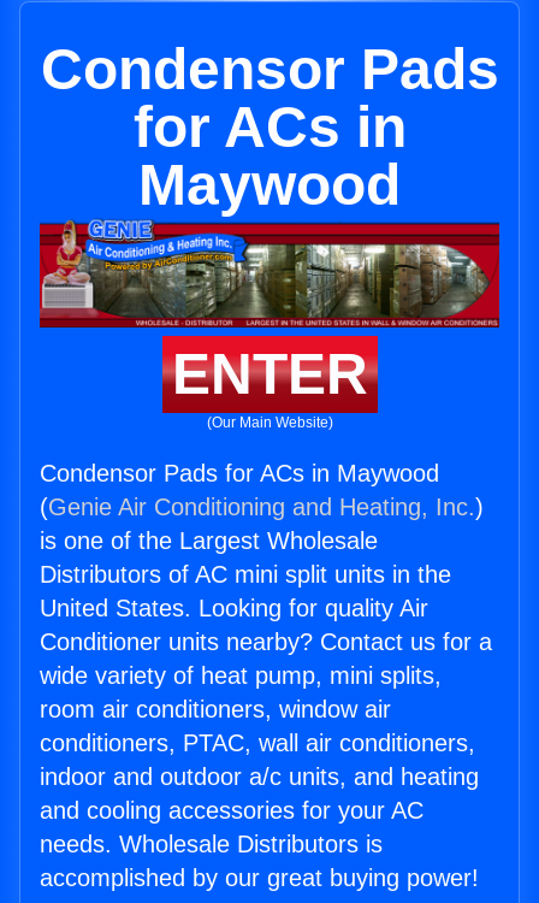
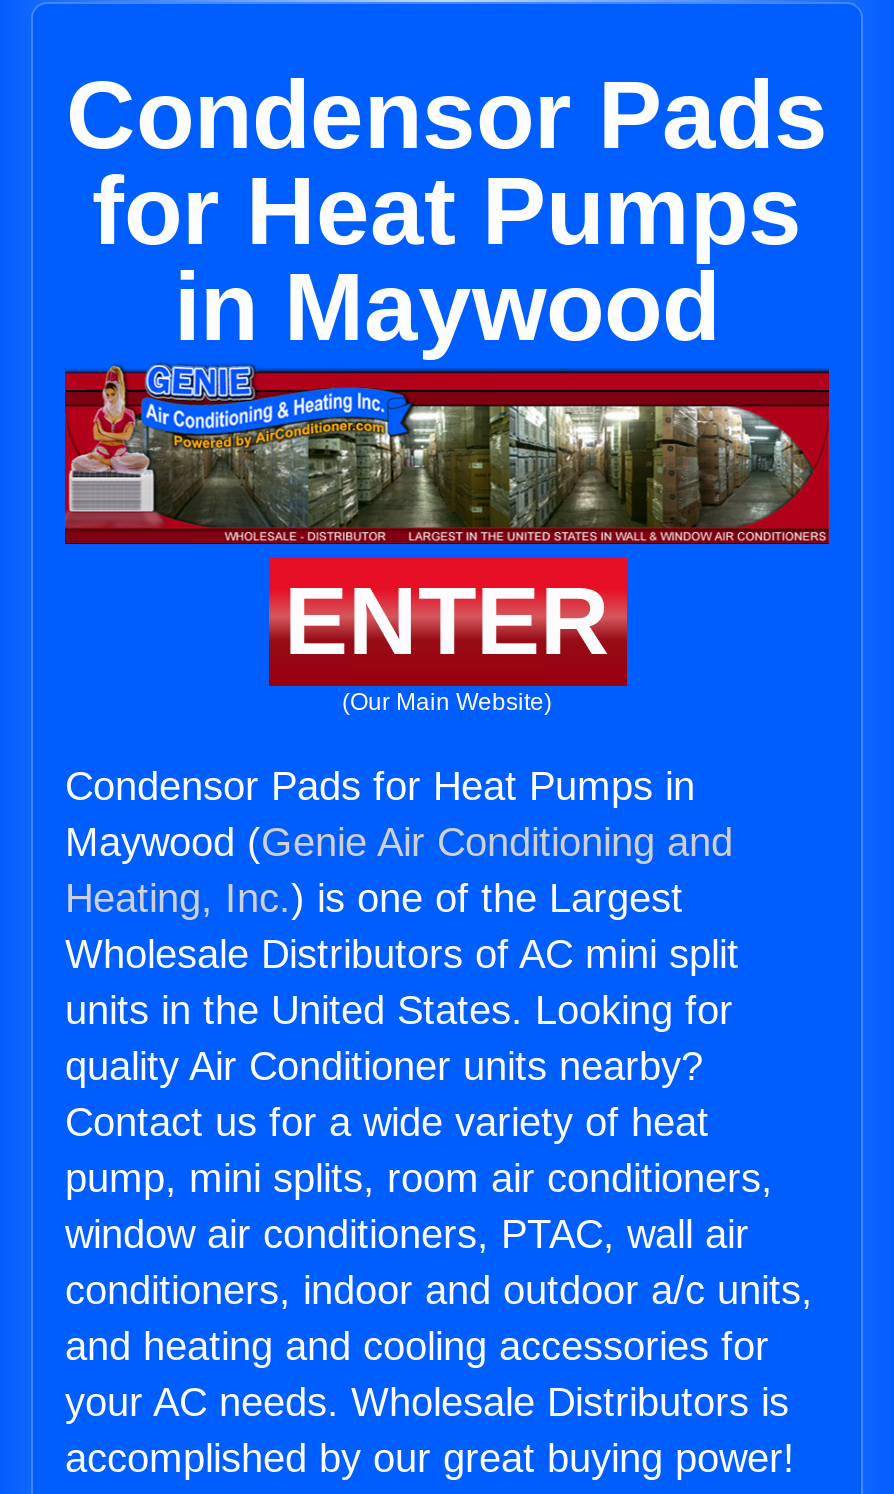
[133,95,406,217] for ACs in | Maywood -> [92,158,802,360] for Heat Pumps | in Maywood
[40,460,492,857] Condensor Pads for ACs in Maywood | (Genie Air Conditioning and Heating, Inc.) | is one of the Largest Wholesale | Distributors of AC mini split units in the | United States. Looking for quality Air | Conditioner units nearby? Contact us for a | wide variety of heat pump, mini splits, | room air conditioners, window air | conditioners, PTAC, wall air conditioners, | indoor and outdoor a/c units, and heating | and cooling accessories for your AC | needs. Wholesale Distributors is -> [65,764,813,1424] Condensor Pads for Heat Pumps in | Maywood (Genie Air Conditioning and | Heating, Inc.) is one of the Largest | Wholesale Distributors of AC mini split | units in the United States. Looking for | quality Air Conditioner units nearby? | Contact us for a wide variety of heat | pump, mini splits, room air conditioners, | window air conditioners, PTAC, wall air | conditioners, indoor and outdoor a/c units, | and heating and cooling accessories for | your AC needs. Wholesale Distributors is

